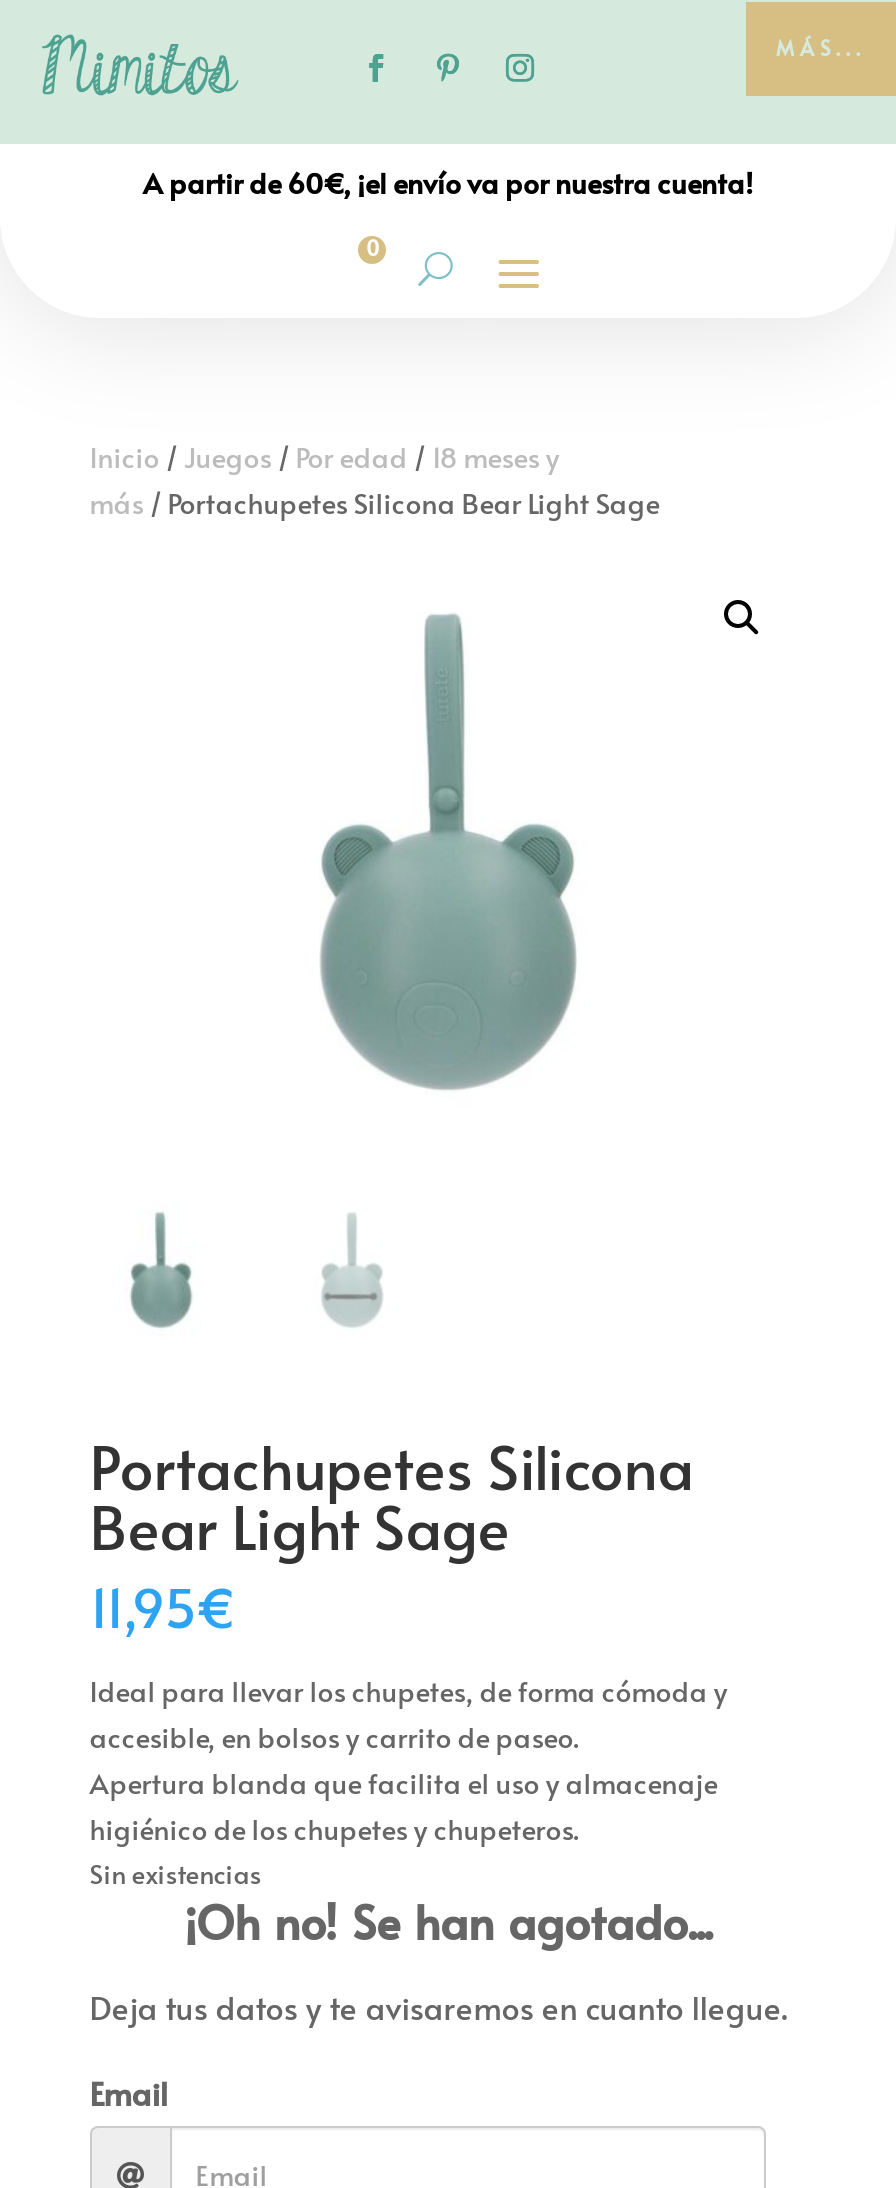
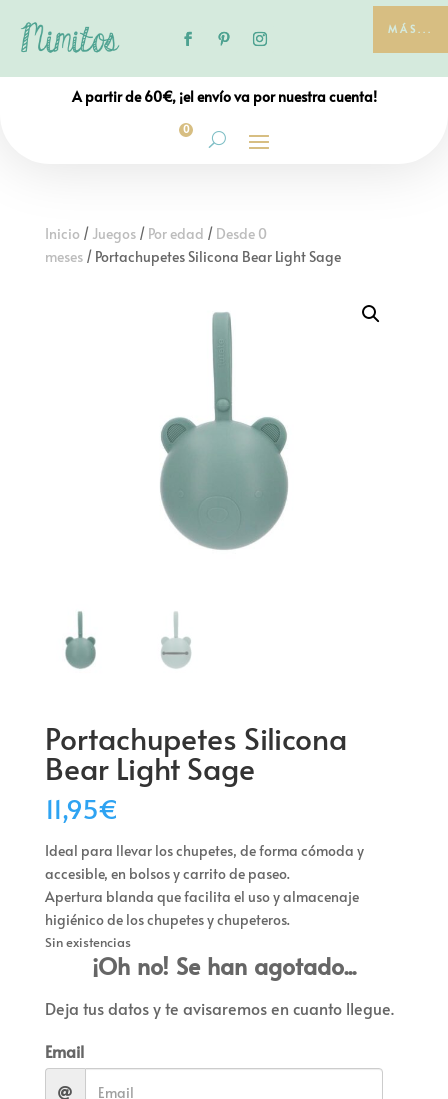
[90,438,660,522] Inicio / Juegos / Por edad / 18 meses y | más / Portachupetes Silicona Bear Light Sage -> [45,224,341,266] Inicio / Juegos / Por edad / Desde 0 | meses / Portachupetes Silicona Bear Light Sage

